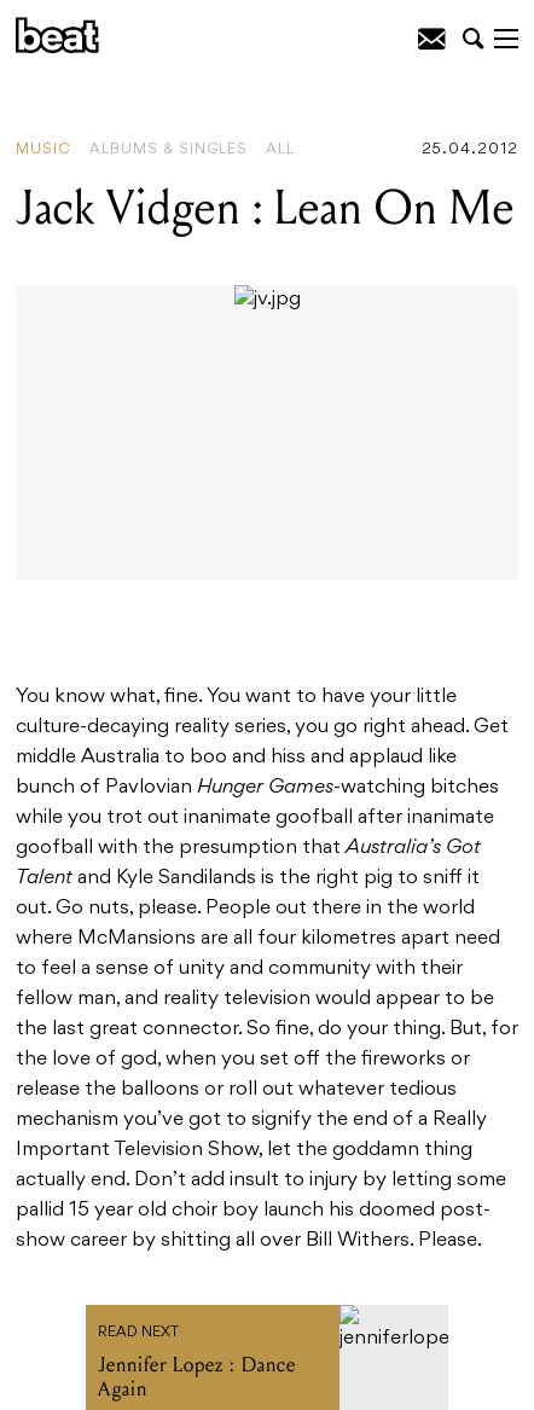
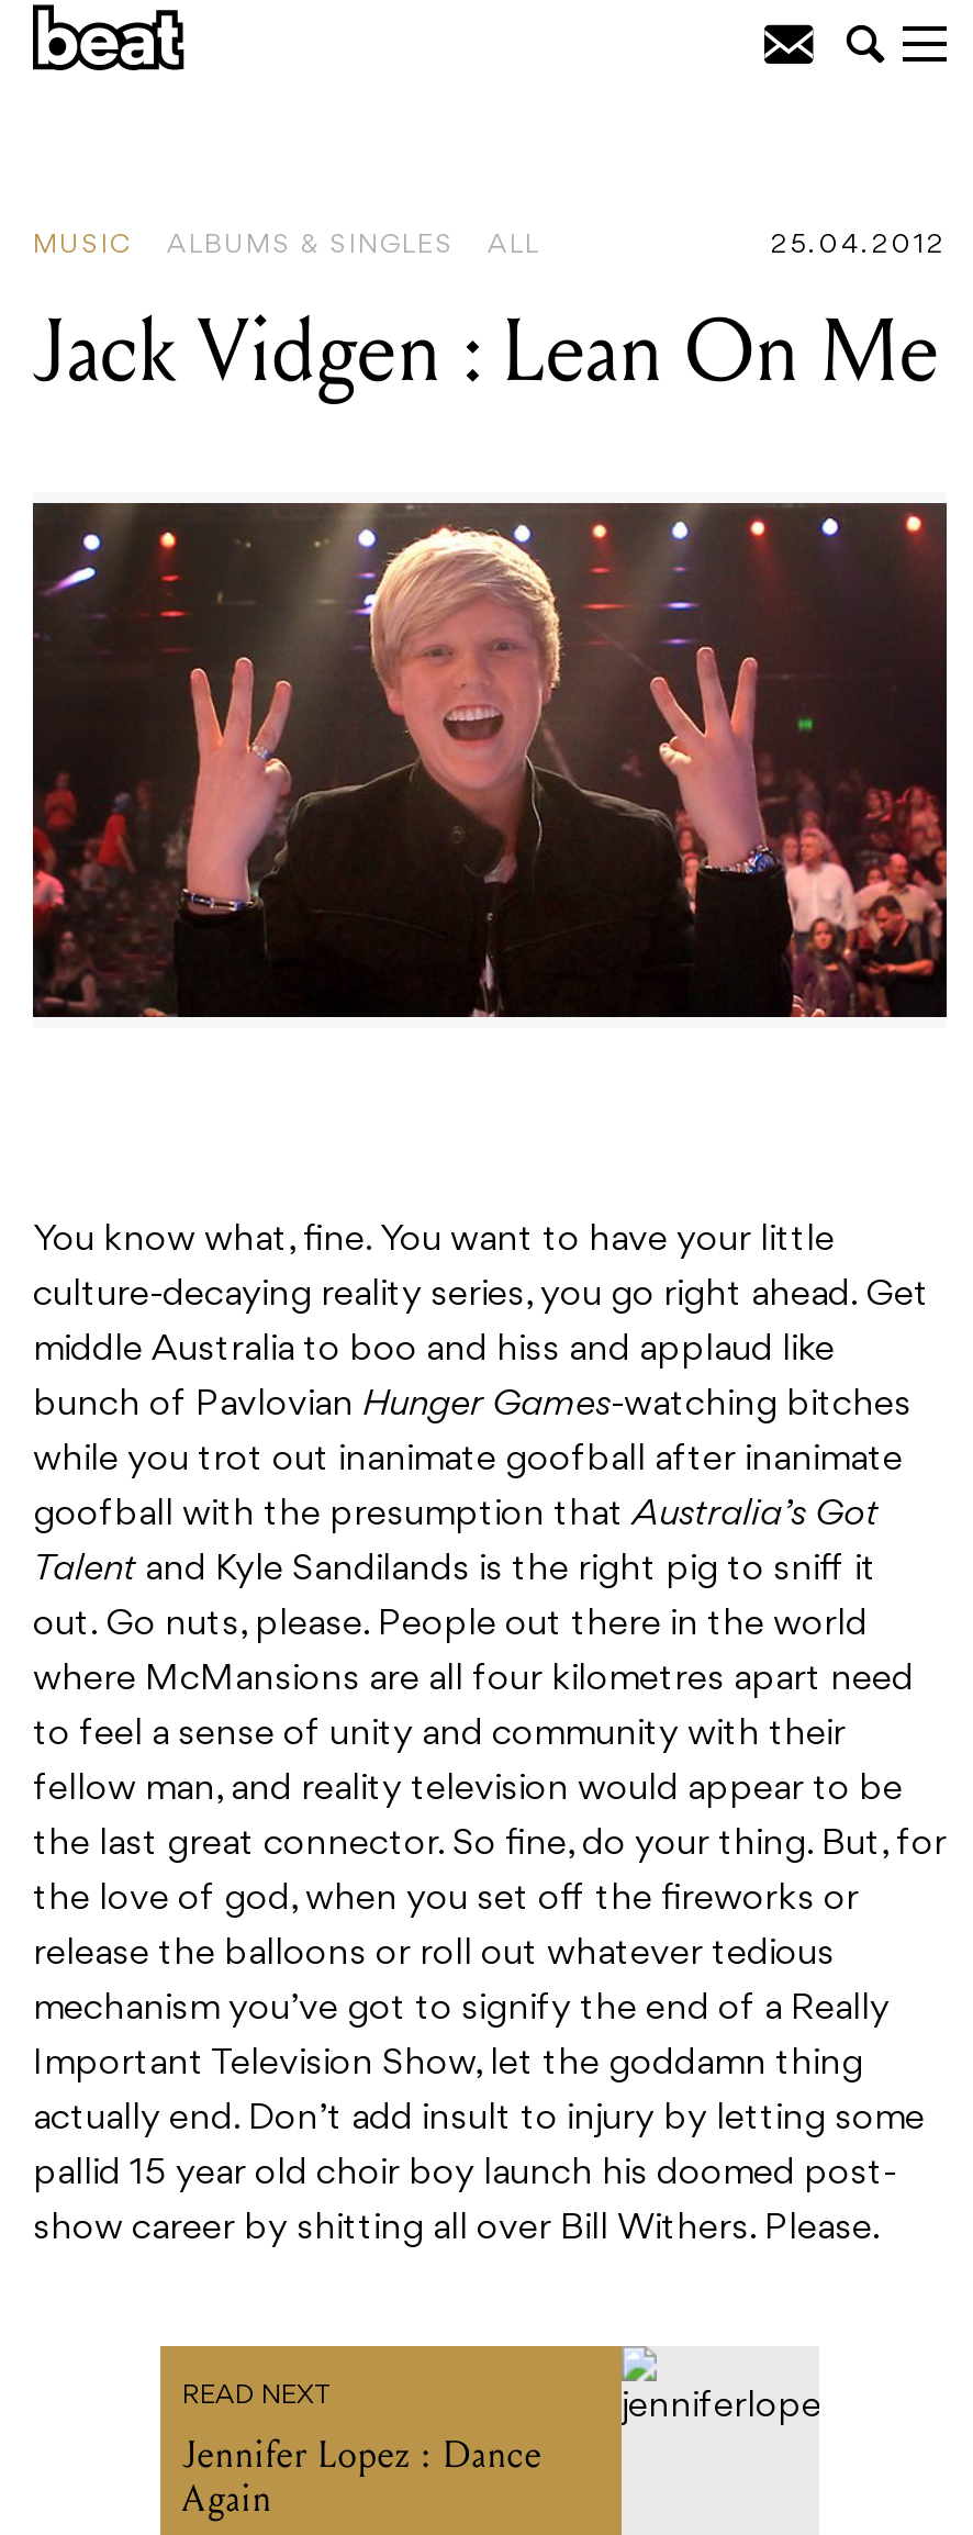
none -> [31,494,949,1019] [image]

